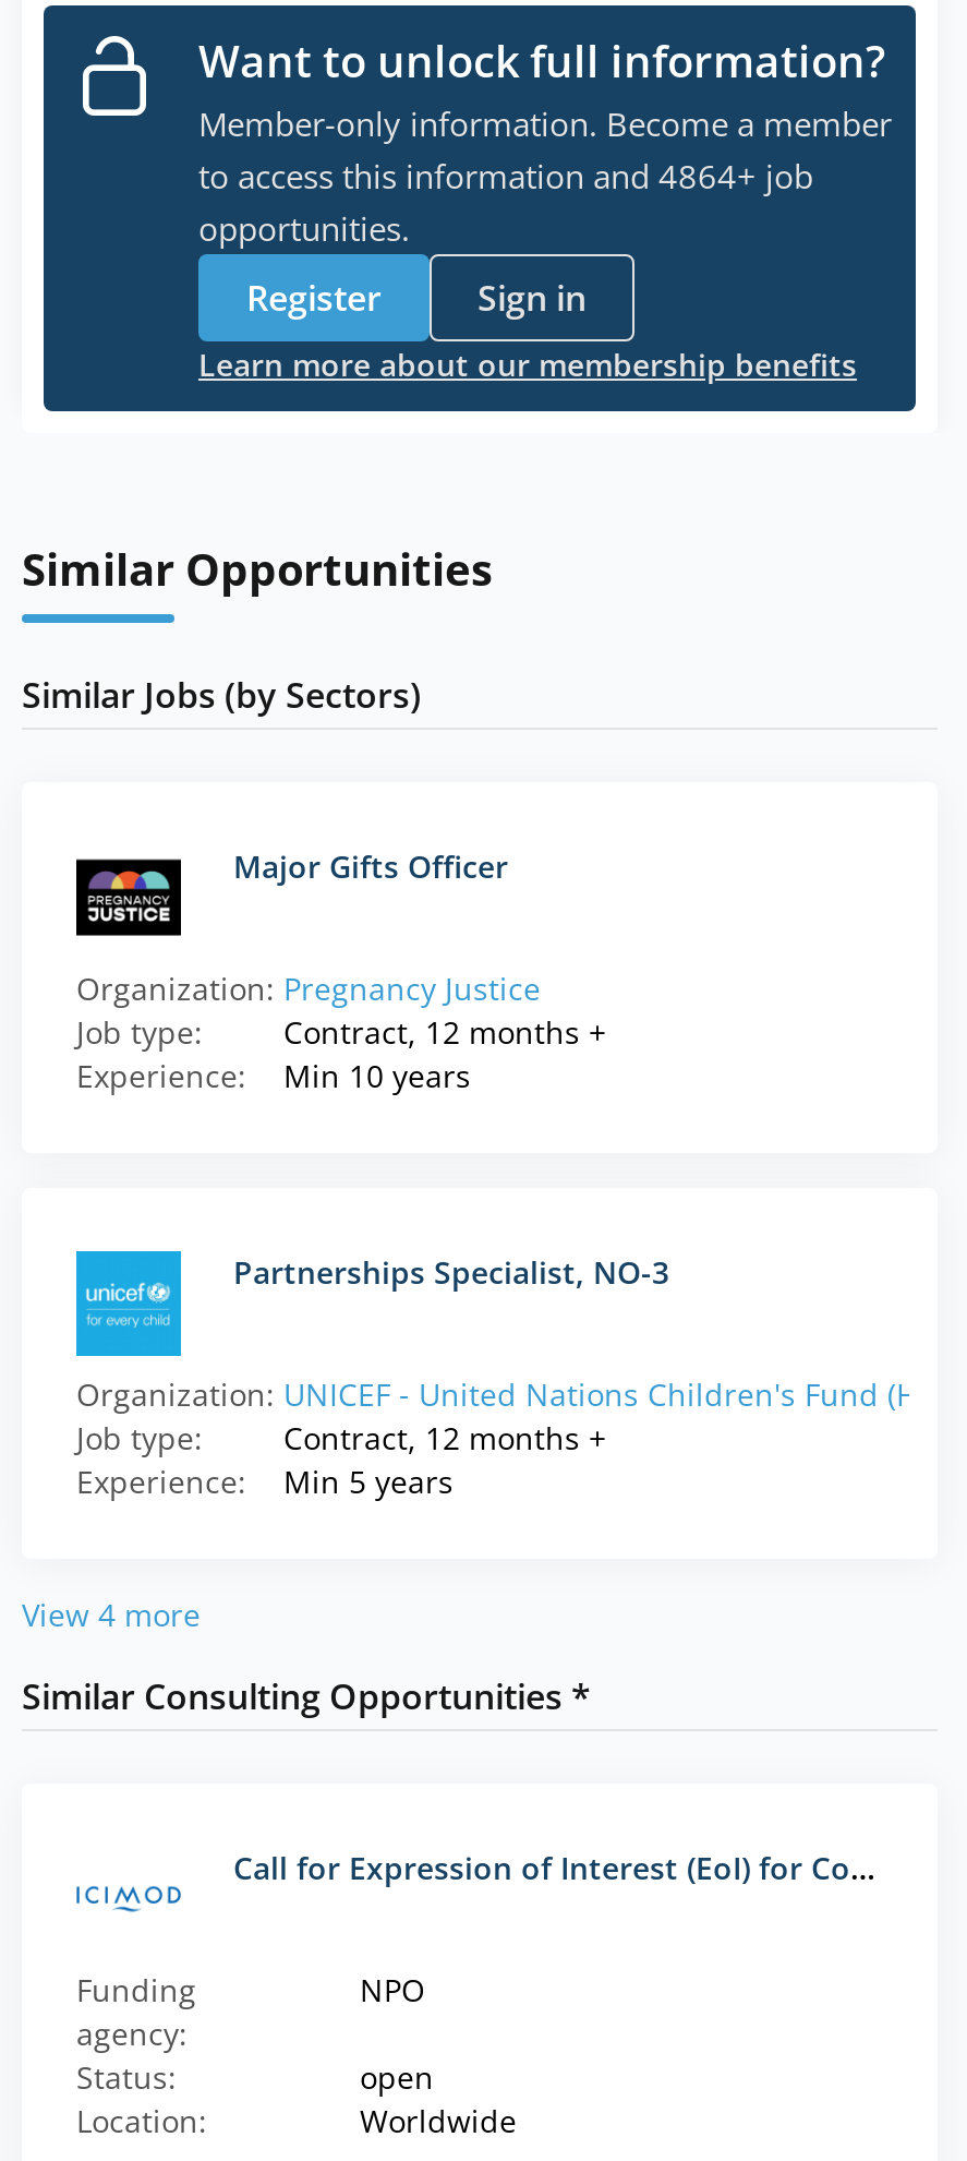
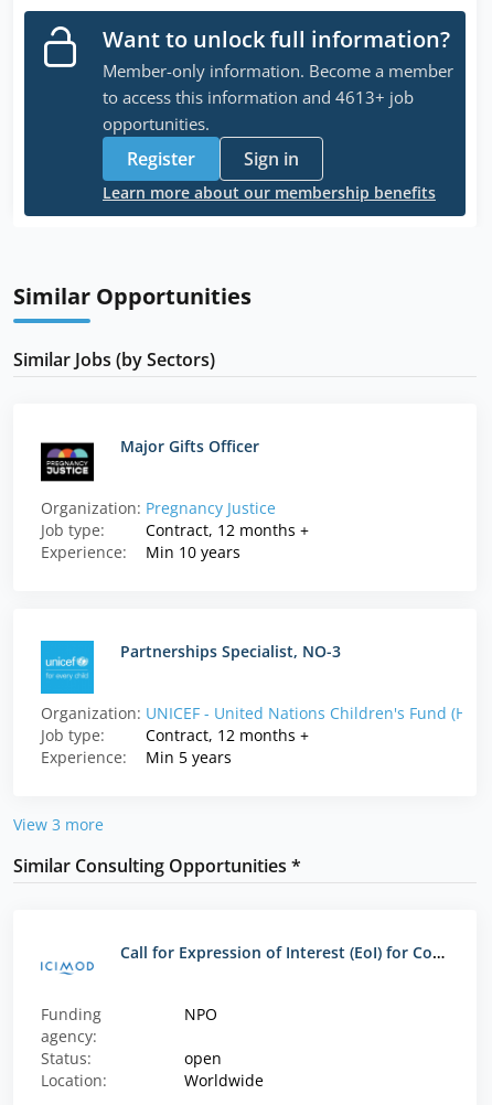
[198,154,813,197] to access this information and 4864+ job -> [103,86,414,108] to access this information and 4613+ job
[22,1594,201,1635] View 4 more -> [13,814,104,835] View 3 more

